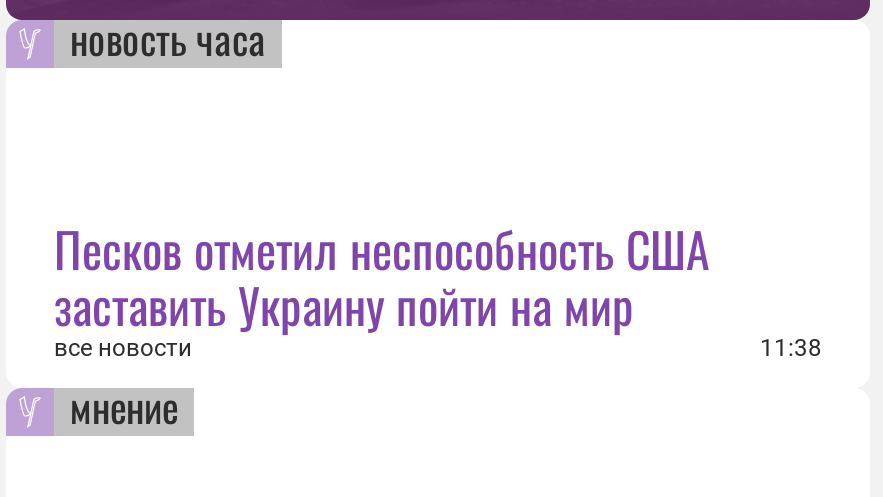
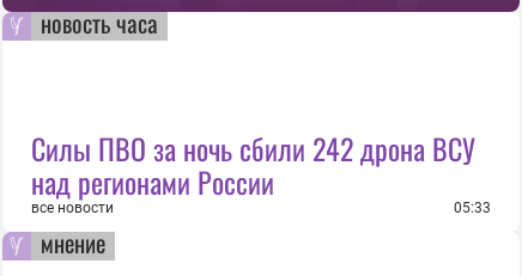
[54,212,710,340] Песков отметил неспособность США | заставить Украину пойти на мир -> [31,127,475,203] Силы ПВО за ночь сбили 242 дрона ВСУ | над регионами России
[760,334,822,362] 11:38 -> [454,200,491,216] 05:33

